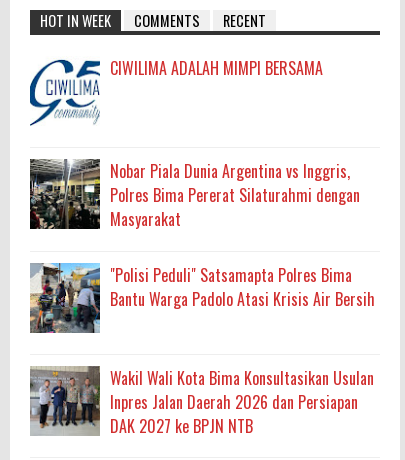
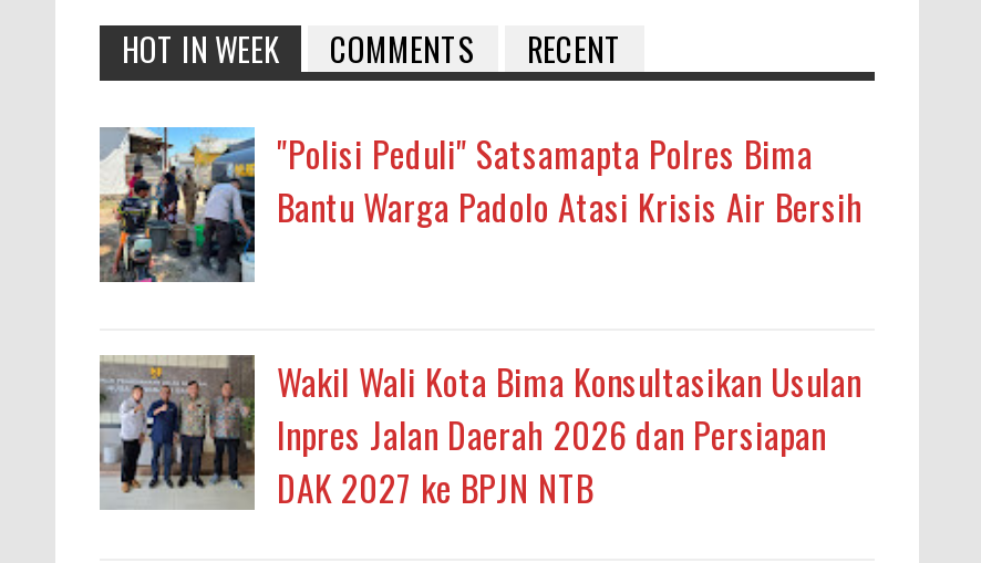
[29,56,323,126] [image] | CIWILIMA ADALAH MIMPI BERSAMA -> none
[29,159,360,231] [image] | Nobar Piala Dunia Argentina vs Inggris, | Polres Bima Pererat Silaturahmi dengan | Masyarakat -> none

